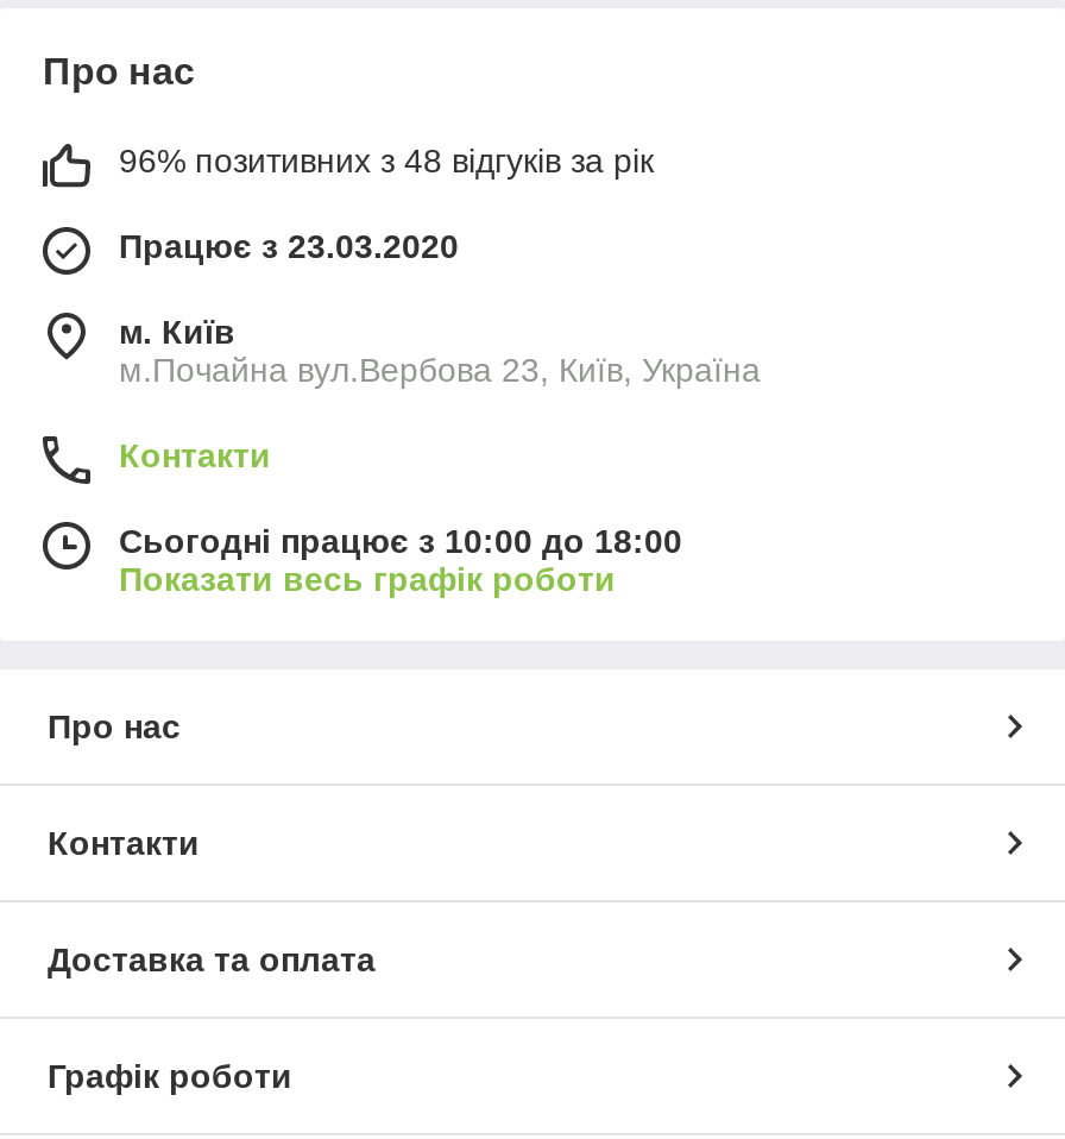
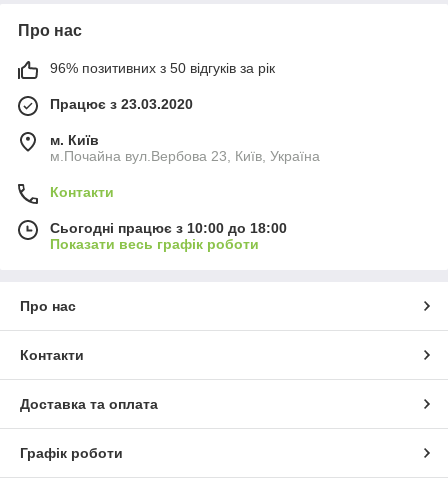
[119,141,654,179] 96% позитивних з 48 відгуків за рік -> [50,60,275,76] 96% позитивних з 50 відгуків за рік

